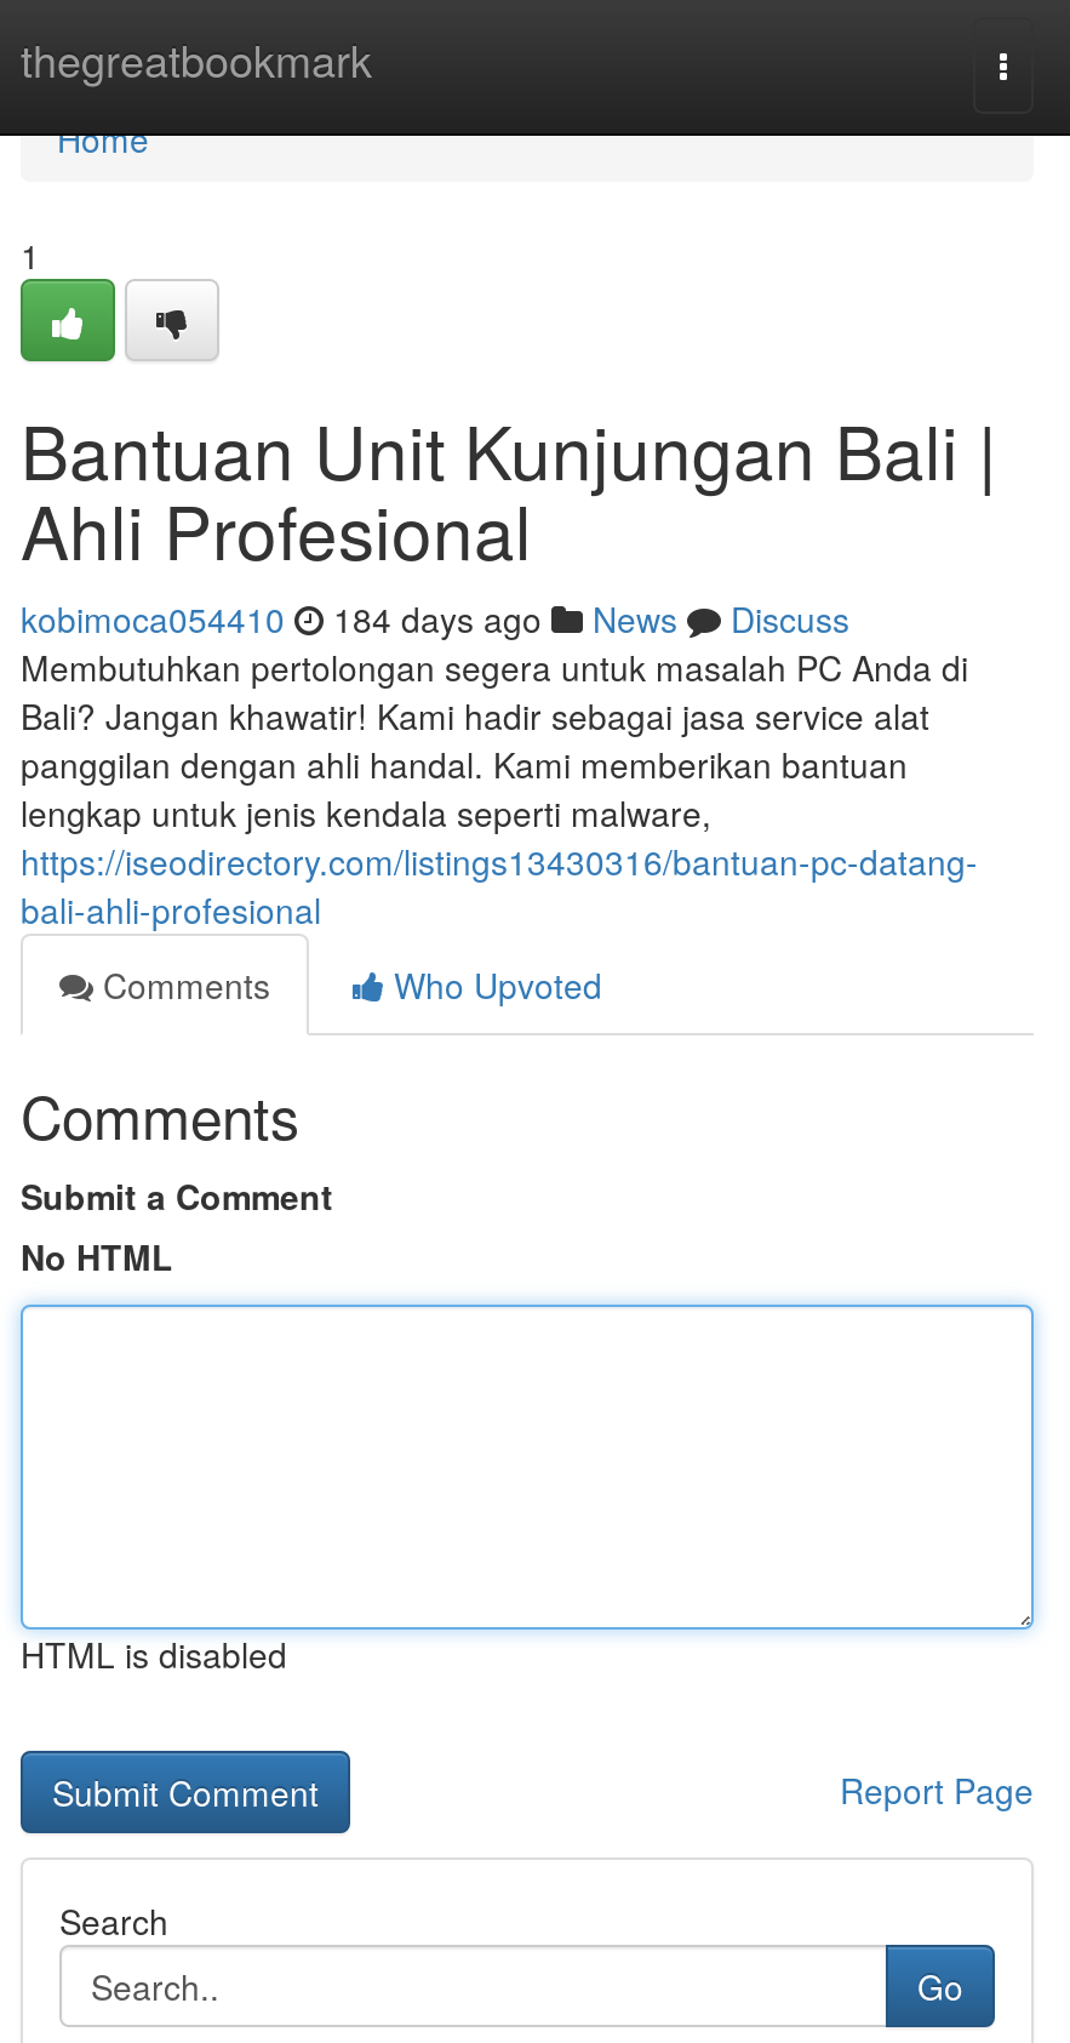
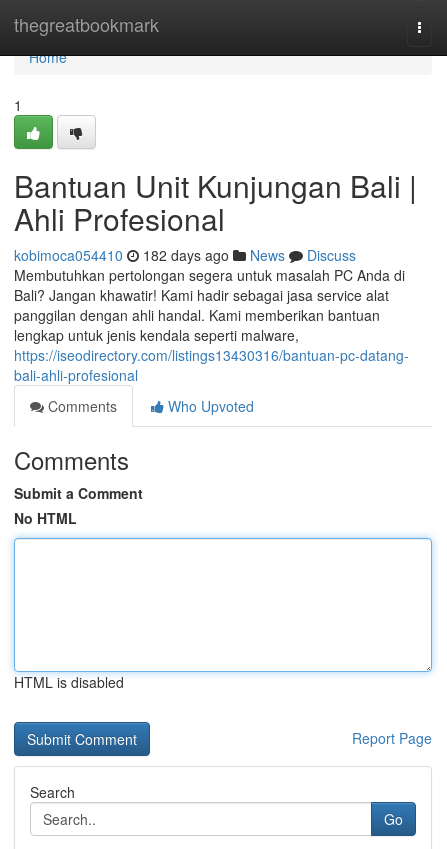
[21,594,849,643] kobimoca054410 184 days ago News Discuss -> [14,245,356,265] kobimoca054410 182 days ago News Discuss

